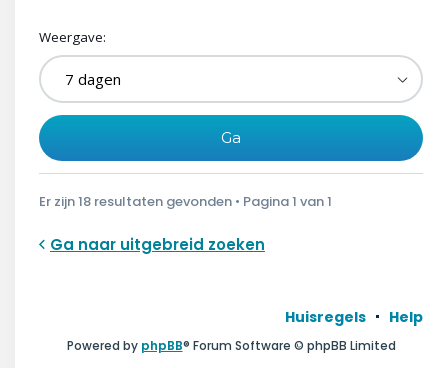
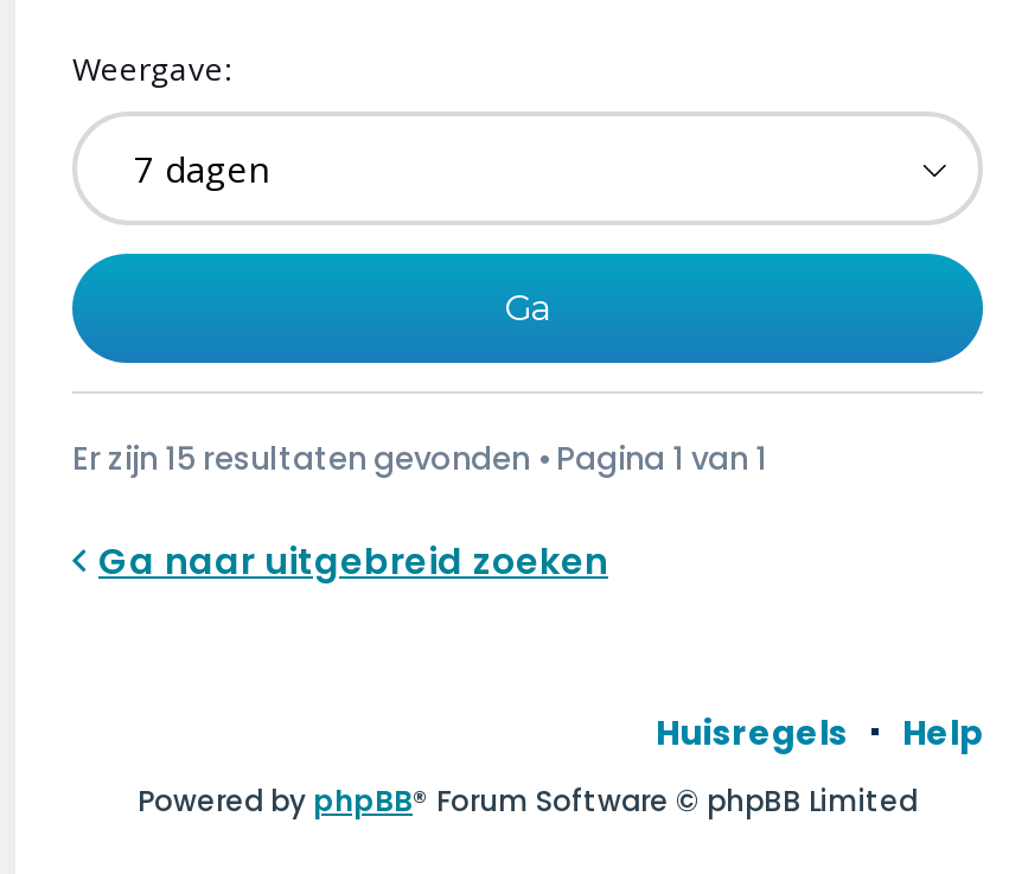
[39,192,332,211] Er zijn 18 resultaten gevonden • Pagina 1 van 1 -> [72,437,767,482] Er zijn 15 resultaten gevonden • Pagina 1 van 1

